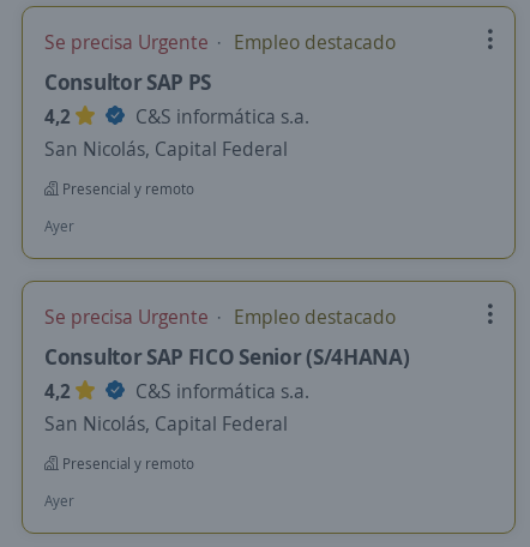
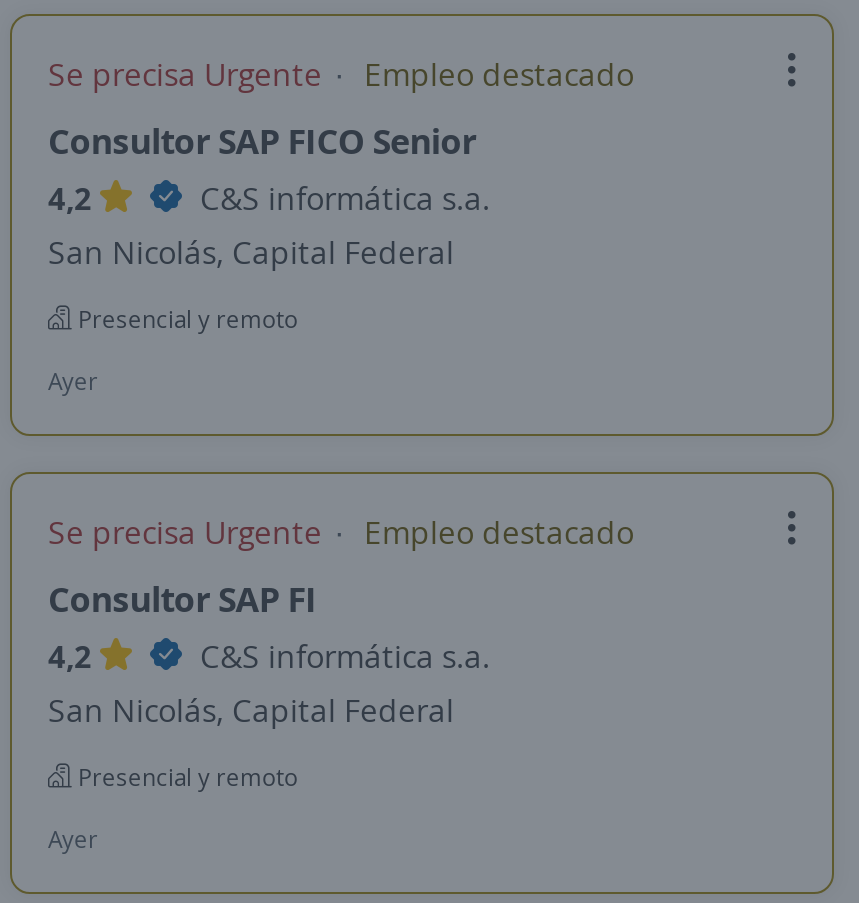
[44,67,211,96] Consultor SAP PS -> [48,116,477,164] Consultor SAP FICO Senior
[44,342,409,371] Consultor SAP FICO Senior (S/4HANA) -> [48,574,316,622] Consultor SAP FI

